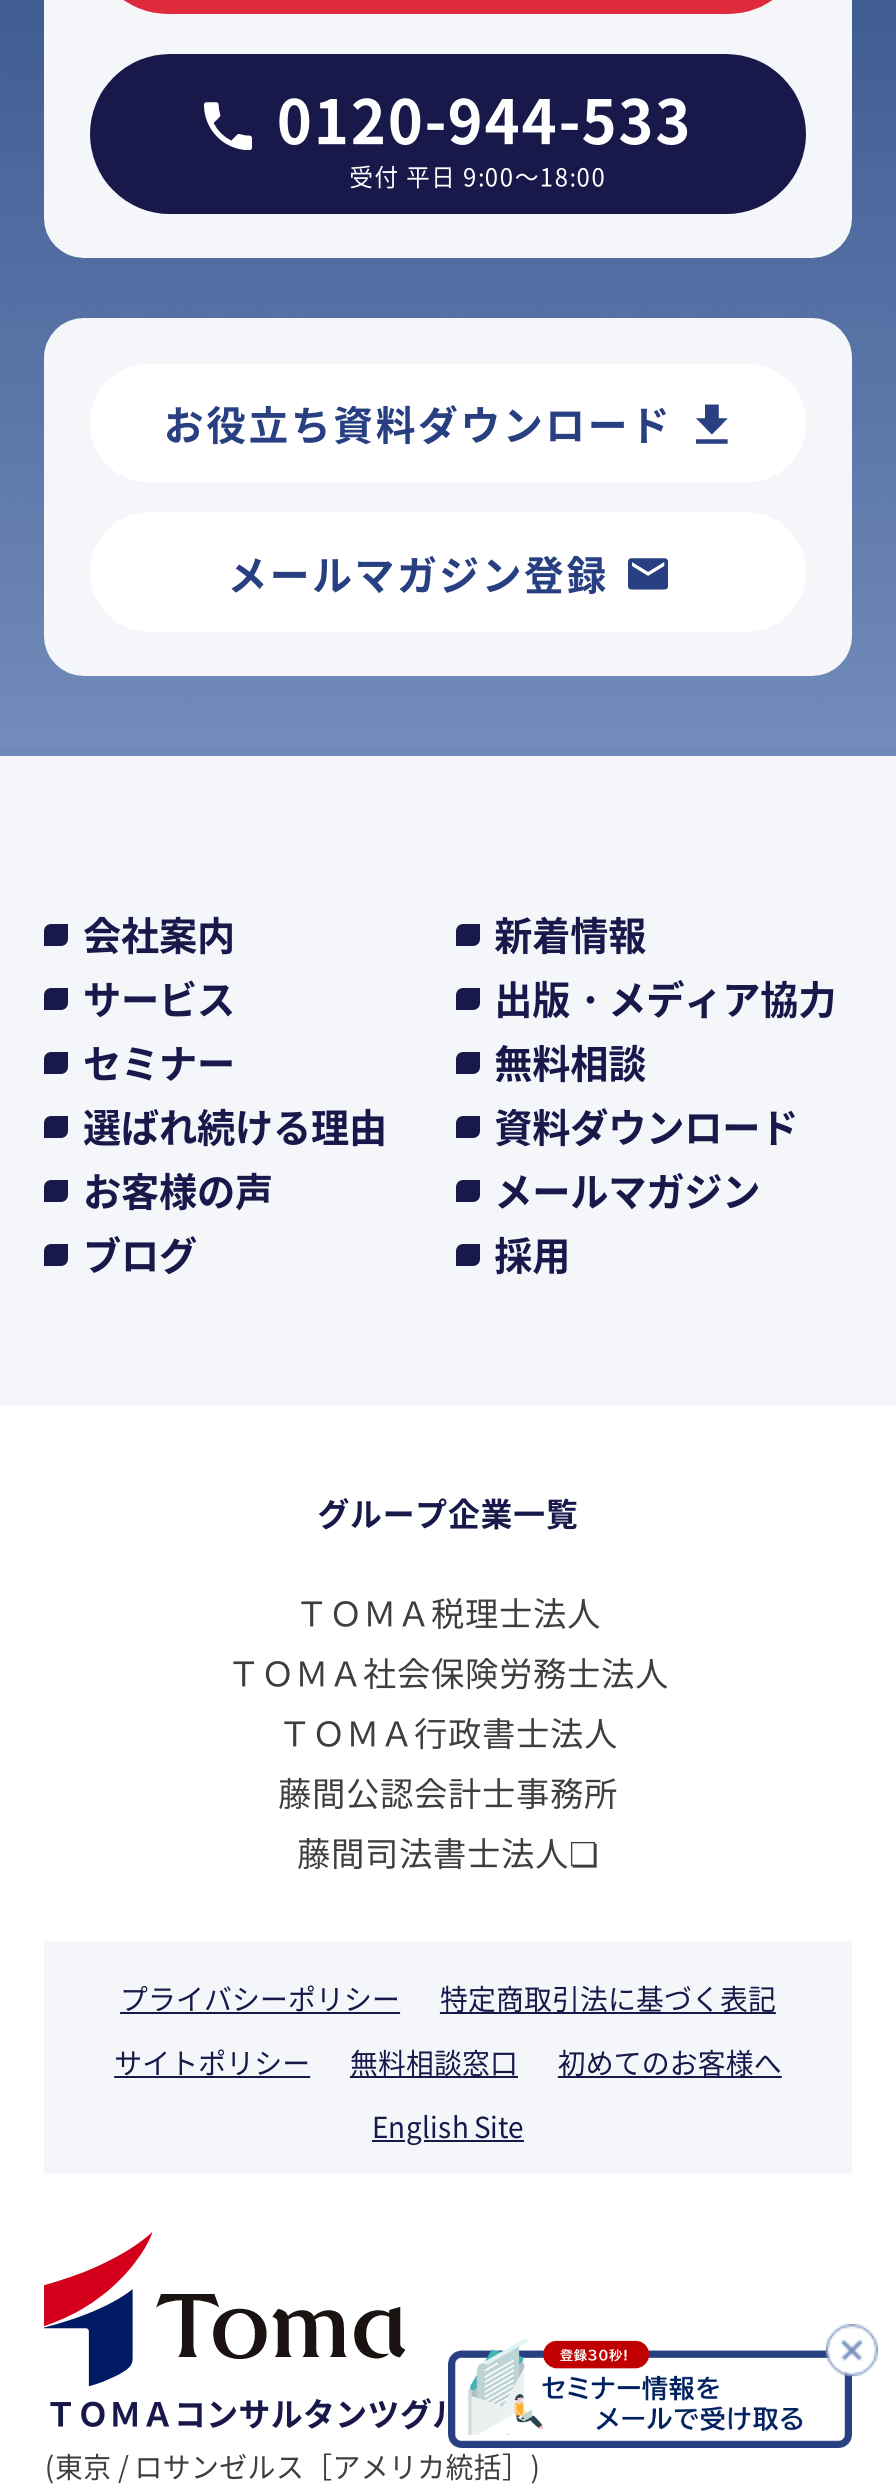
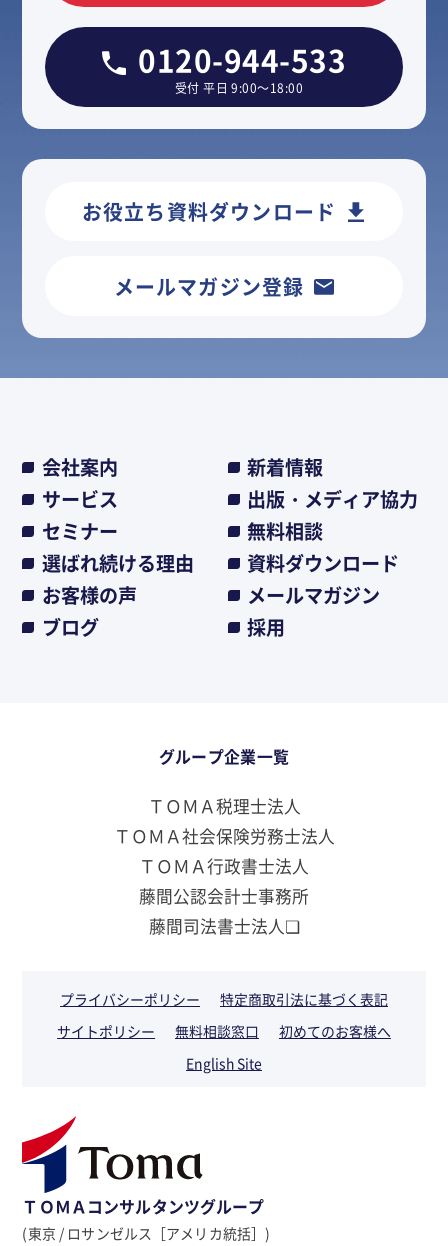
[446,2324,878,2450] [image] -> none

